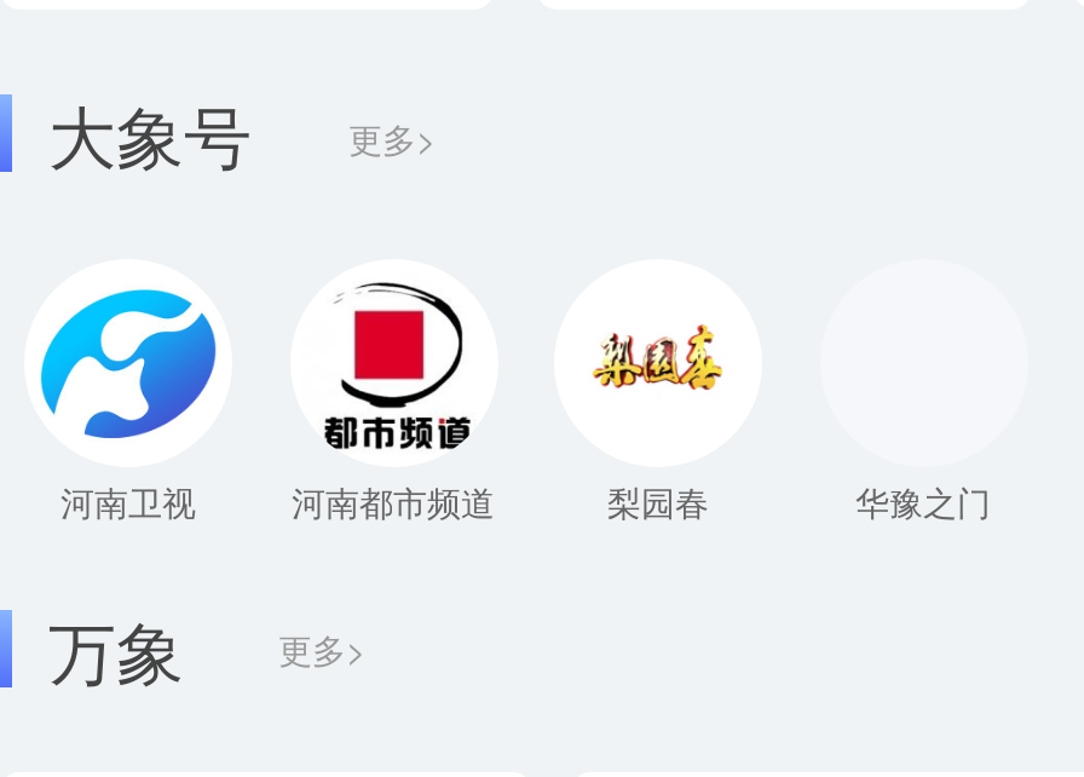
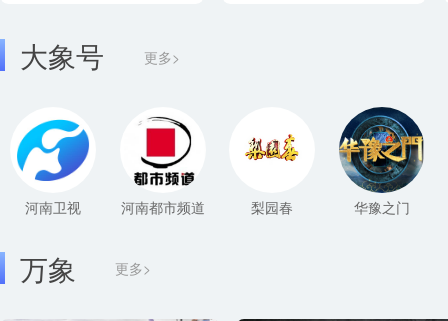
none -> [338,106,425,194] [image]

